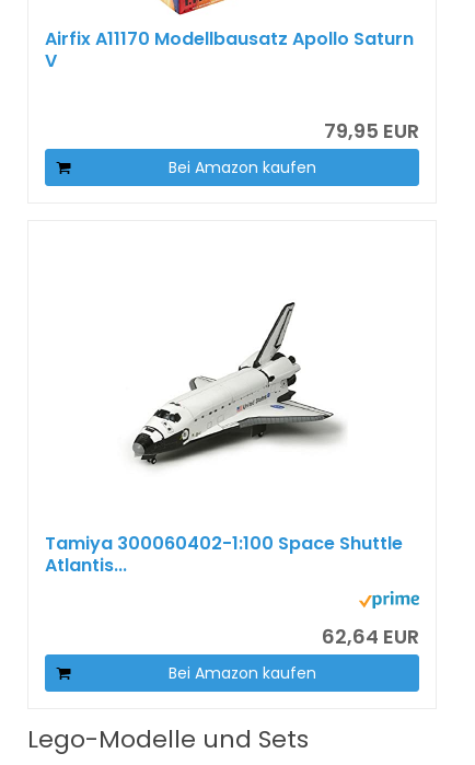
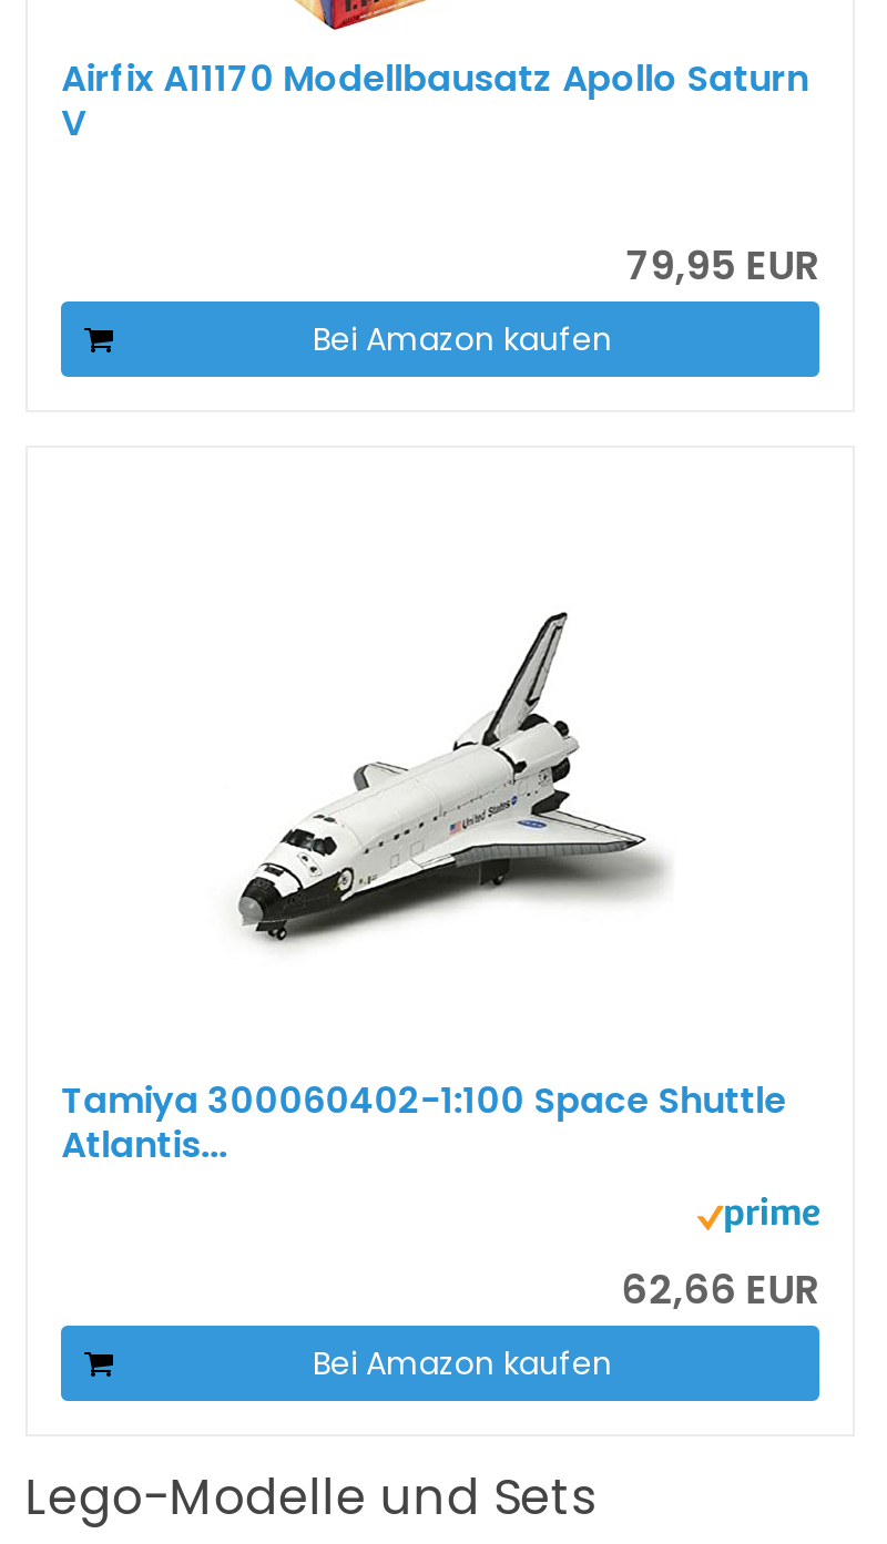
[322,623,419,650] 62,64 EUR -> [622,1261,819,1317] 62,66 EUR

